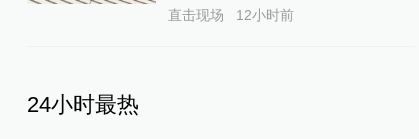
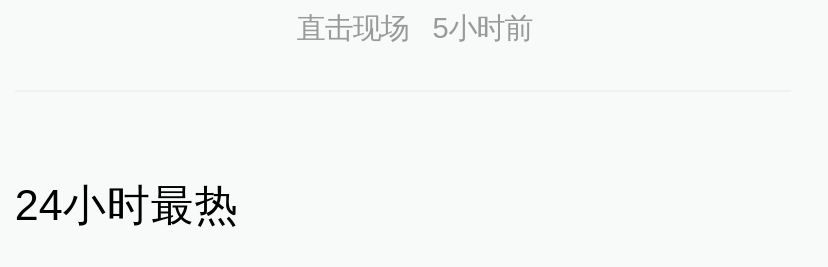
[168,7,294,23] 直击现场 12小时前 -> [297,11,533,43] 直击现场 5小时前

